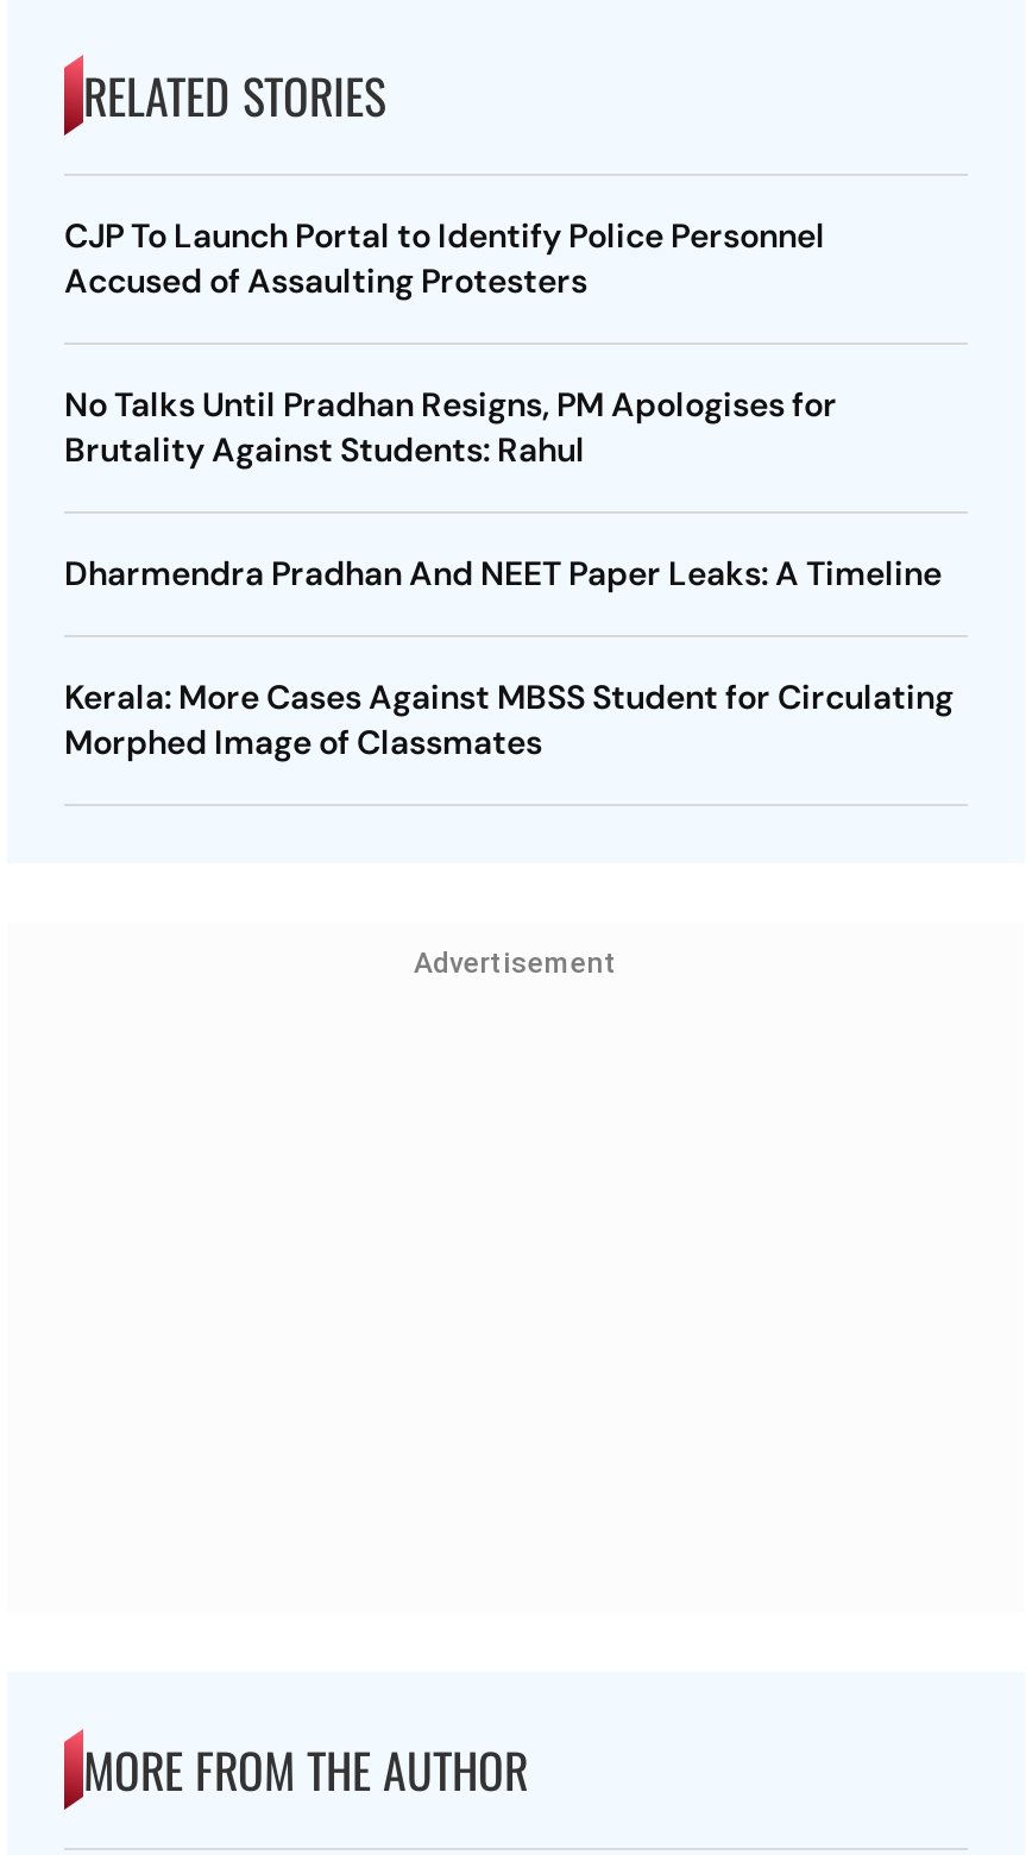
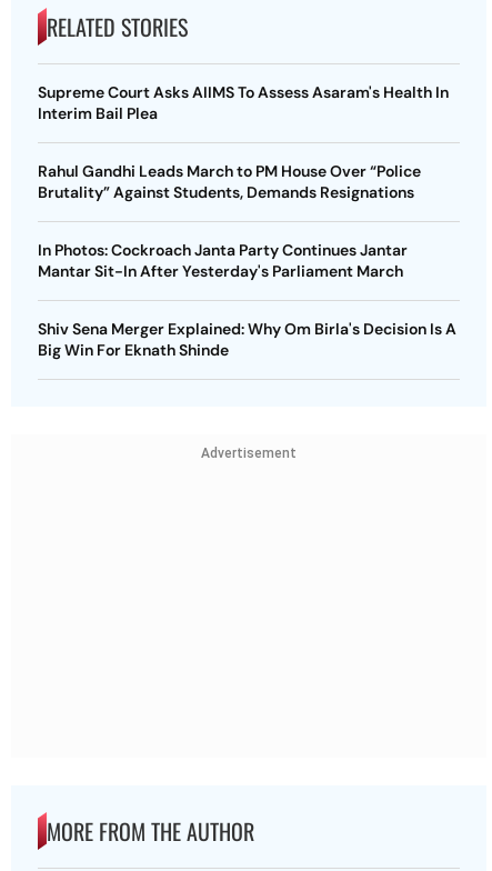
[64,214,825,302] CJP To Launch Portal to Identify Police Personnel | Accused of Assaulting Protesters -> [38,82,449,123] Supreme Court Asks AIIMS To Assess Asaram's Health In | Interim Bail Plea
[64,383,837,471] No Talks Until Pradhan Resigns, PM Apologises for | Brutality Against Students: Rahul -> [38,161,421,202] Rahul Gandhi Leads March to PM House Over “Police | Brutality” Against Students, Demands Resignations
[64,552,942,595] Dharmendra Pradhan And NEET Paper Leaks: A Timeline -> [38,240,408,281] In Photos: Cockroach Janta Party Continues Jantar | Mantar Sit-In After Yesterday's Parliament March
[64,676,954,764] Kerala: More Cases Against MBSS Student for Circulating | Morphed Image of Classmates -> [38,319,456,360] Shiv Sena Merger Explained: Why Om Birla's Decision Is A | Big Win For Eknath Shinde

